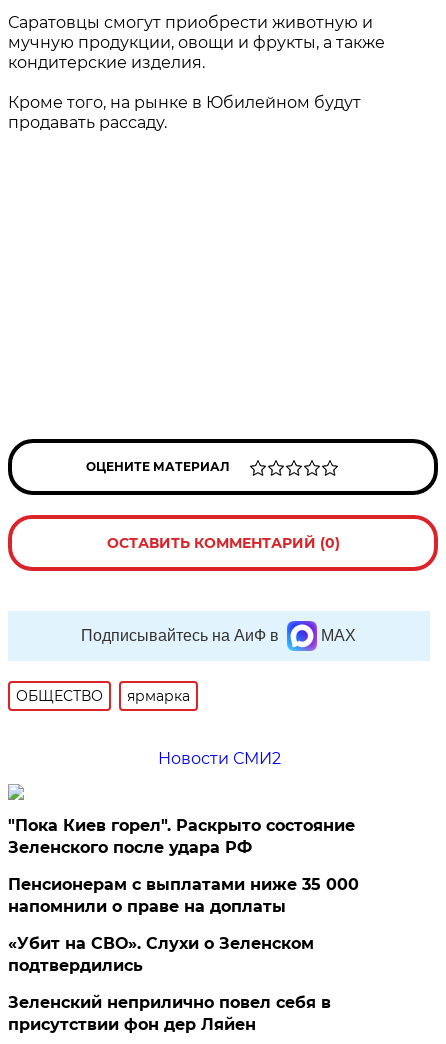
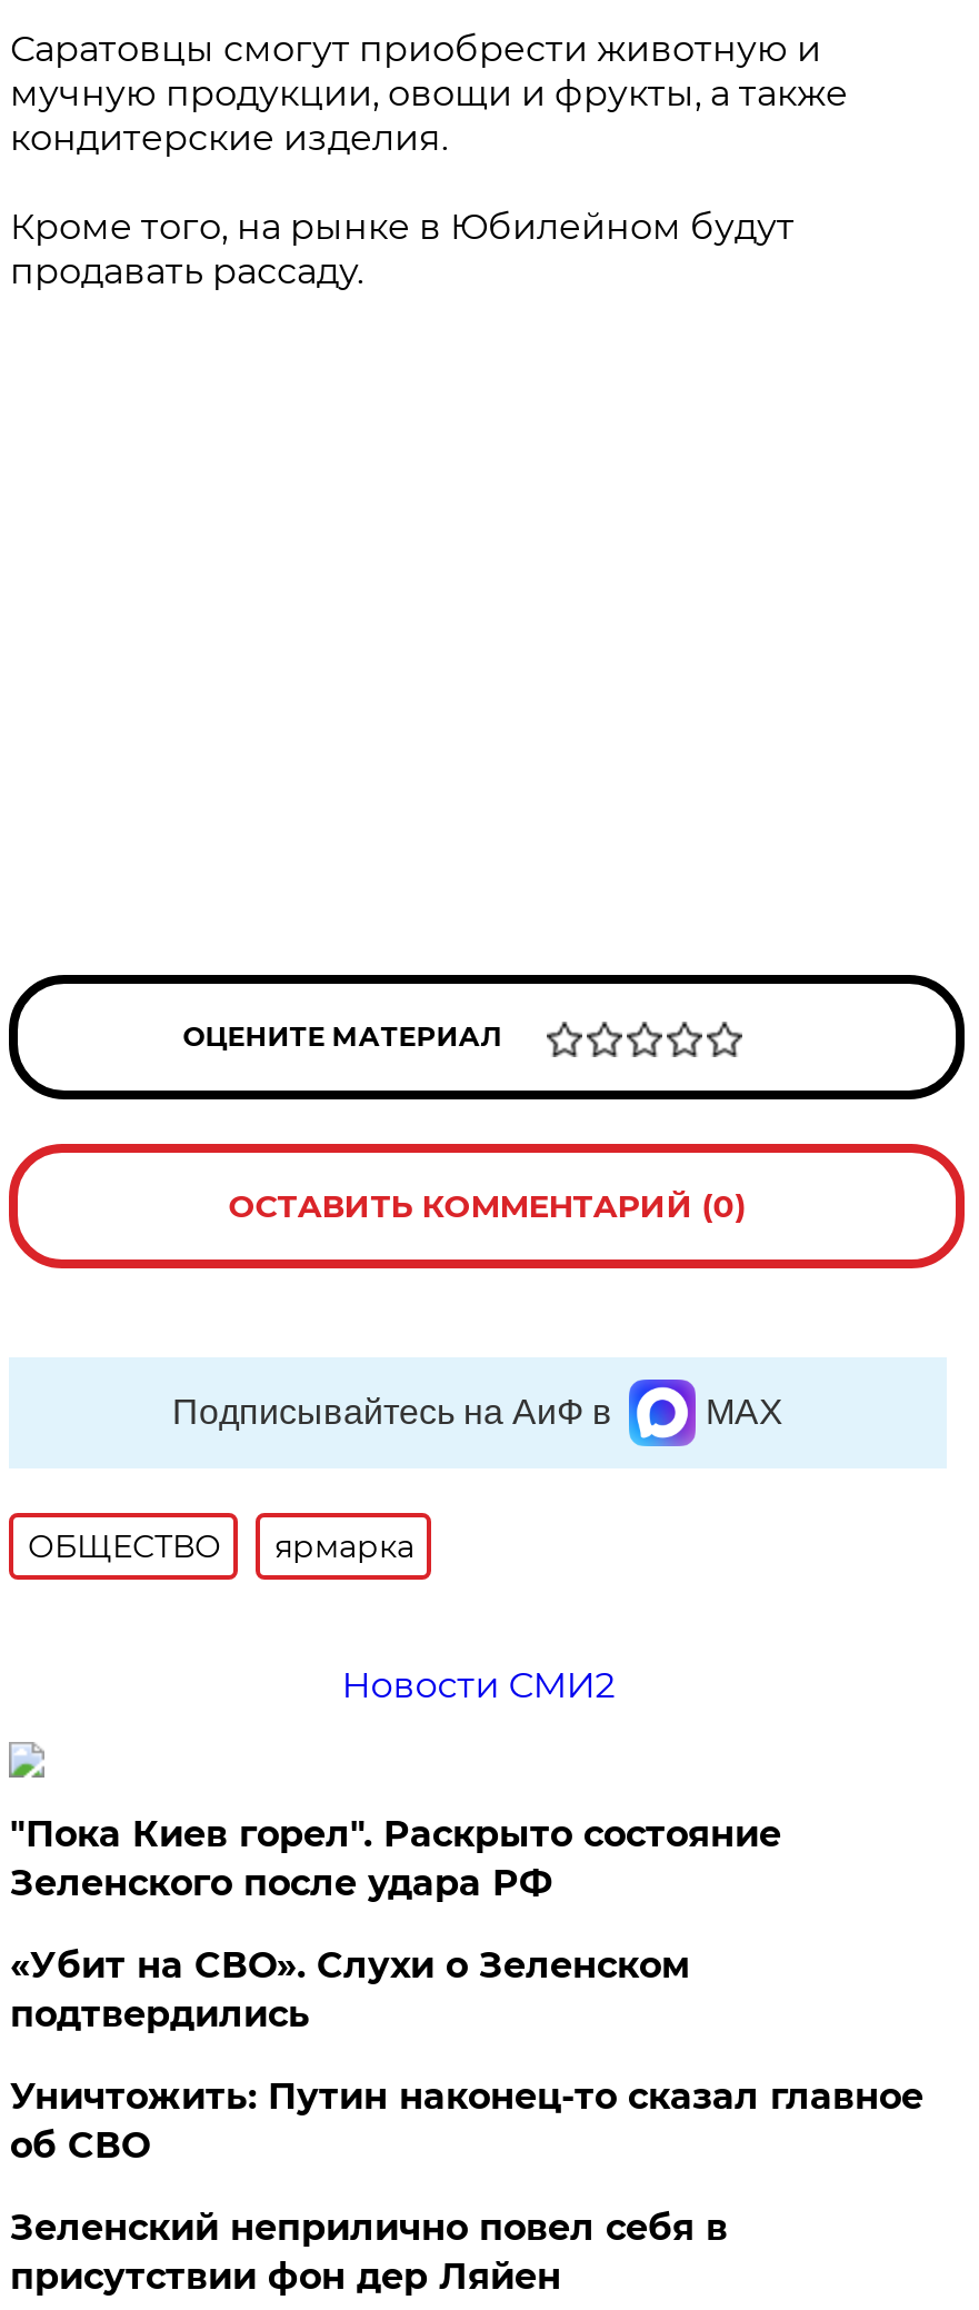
[8,875,359,916] Пенсионерам с выплатами ниже 35 000 | напомнили о праве на доплаты -> none
moved [8,934,314,975] -> [10,1944,690,2035]: «Убит на СВО». Слухи о Зеленском | подтвердились
none -> [10,2075,923,2167] Уничтожить: Путин наконец-то сказал главное | об СВО

